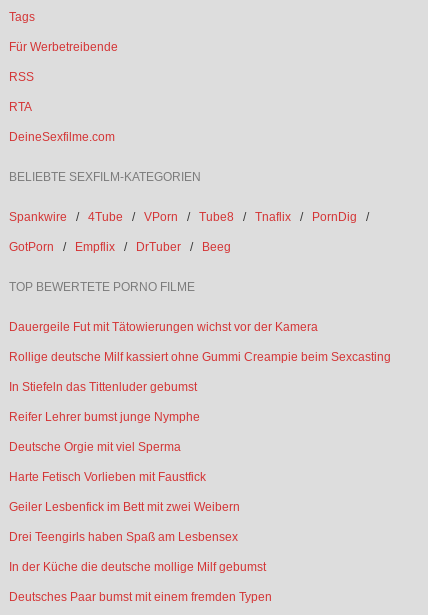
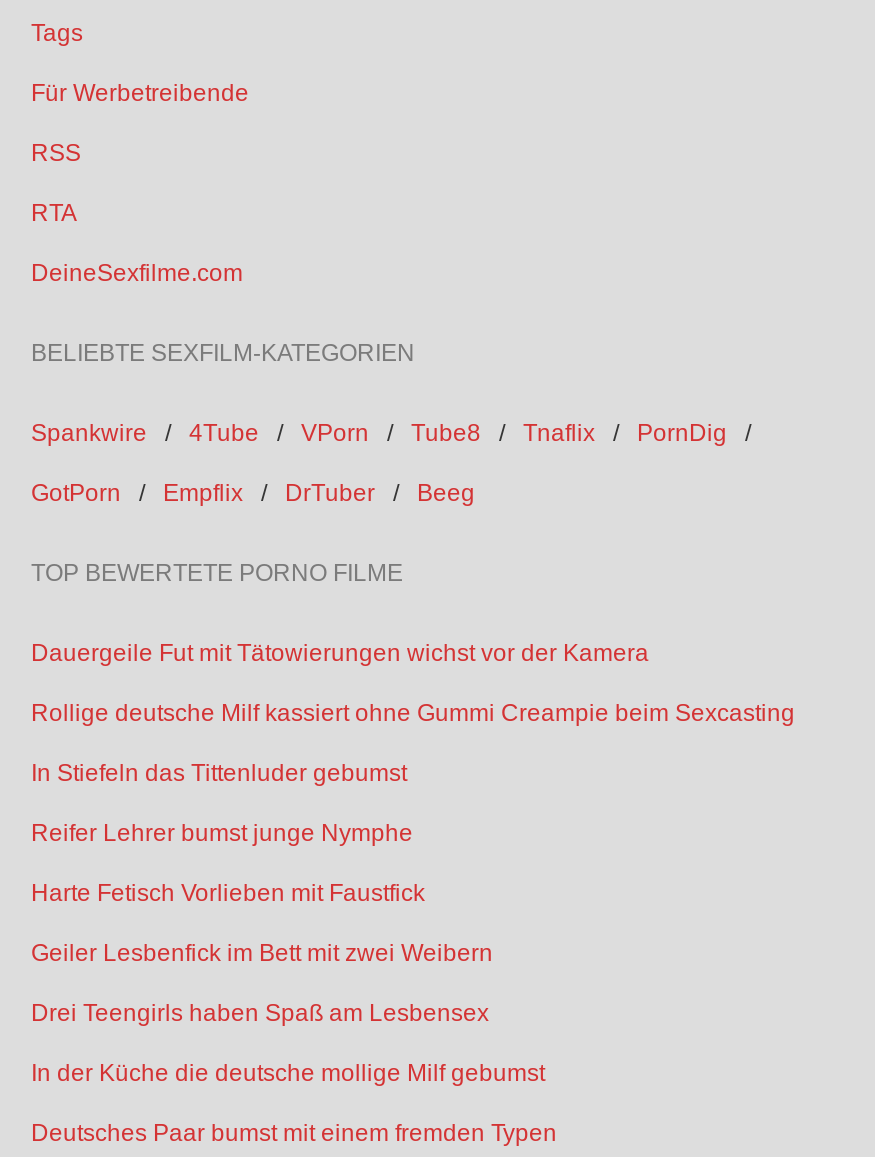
[9,440,181,454] Deutsche Orgie mit viel Sperma -> none

